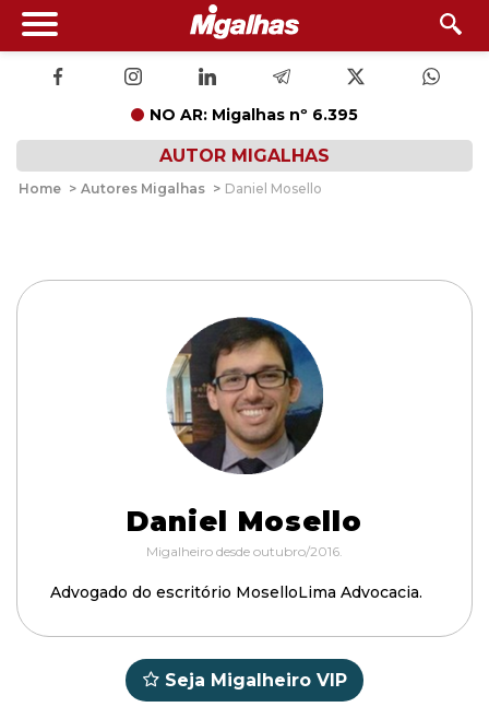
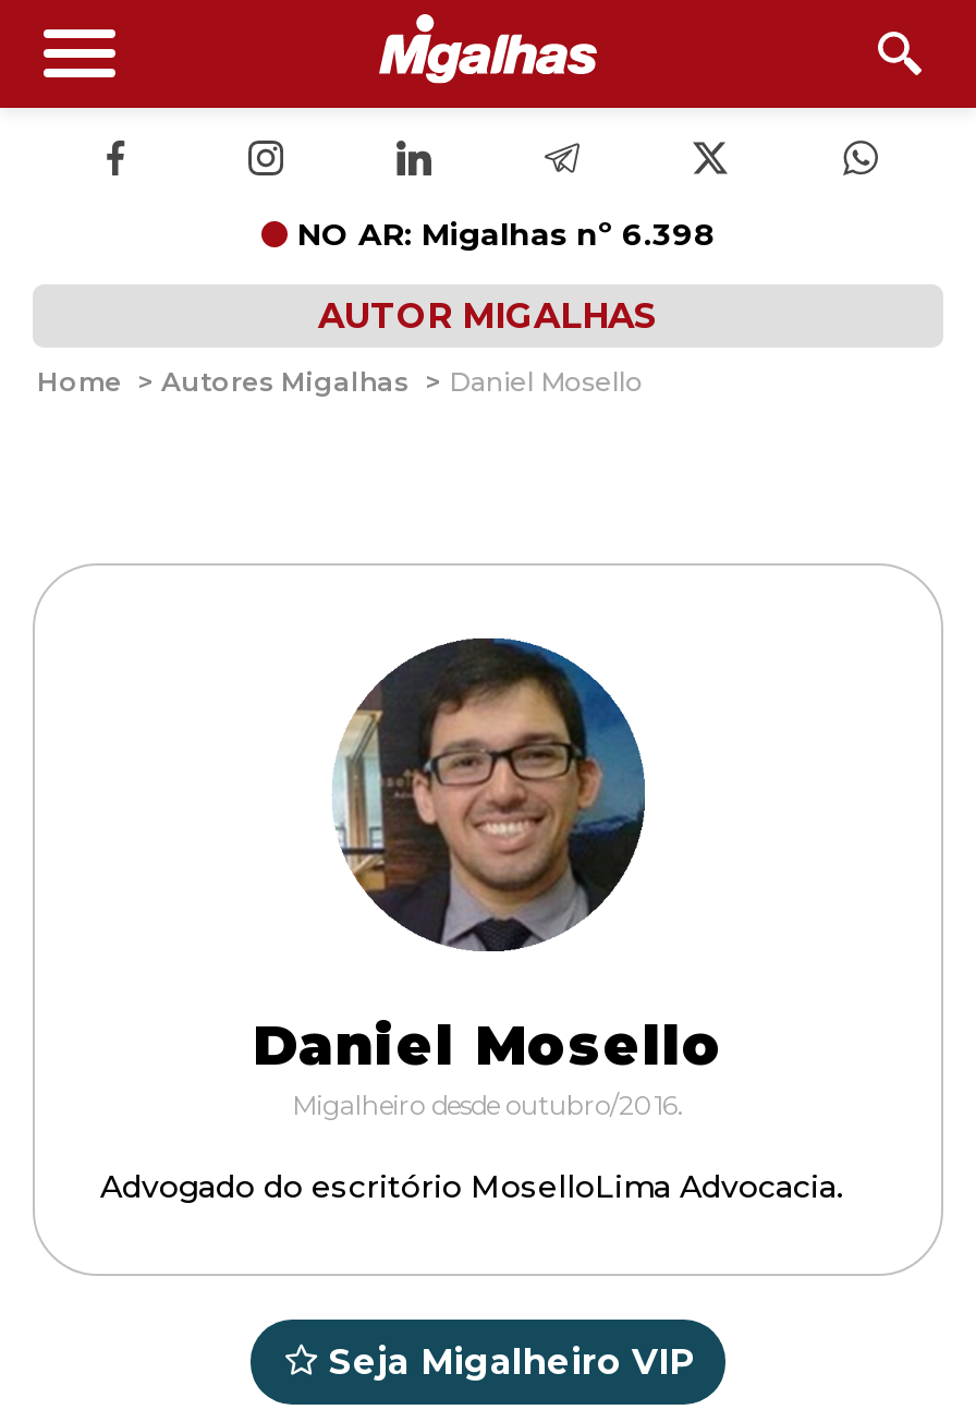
[150,105,358,125] NO AR: Migalhas nº 6.395 -> [297,215,716,254] NO AR: Migalhas nº 6.398

